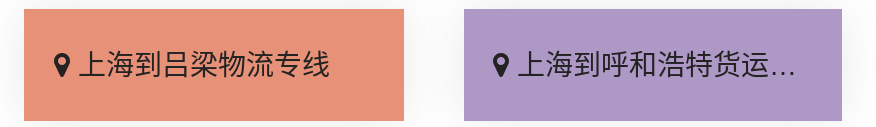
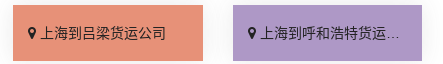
[78,49,330,81] 上海到吕梁物流专线 -> [40,25,166,41] 上海到吕梁货运公司

